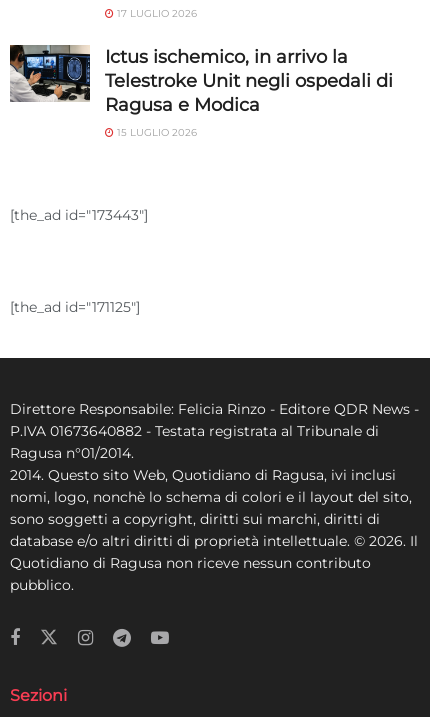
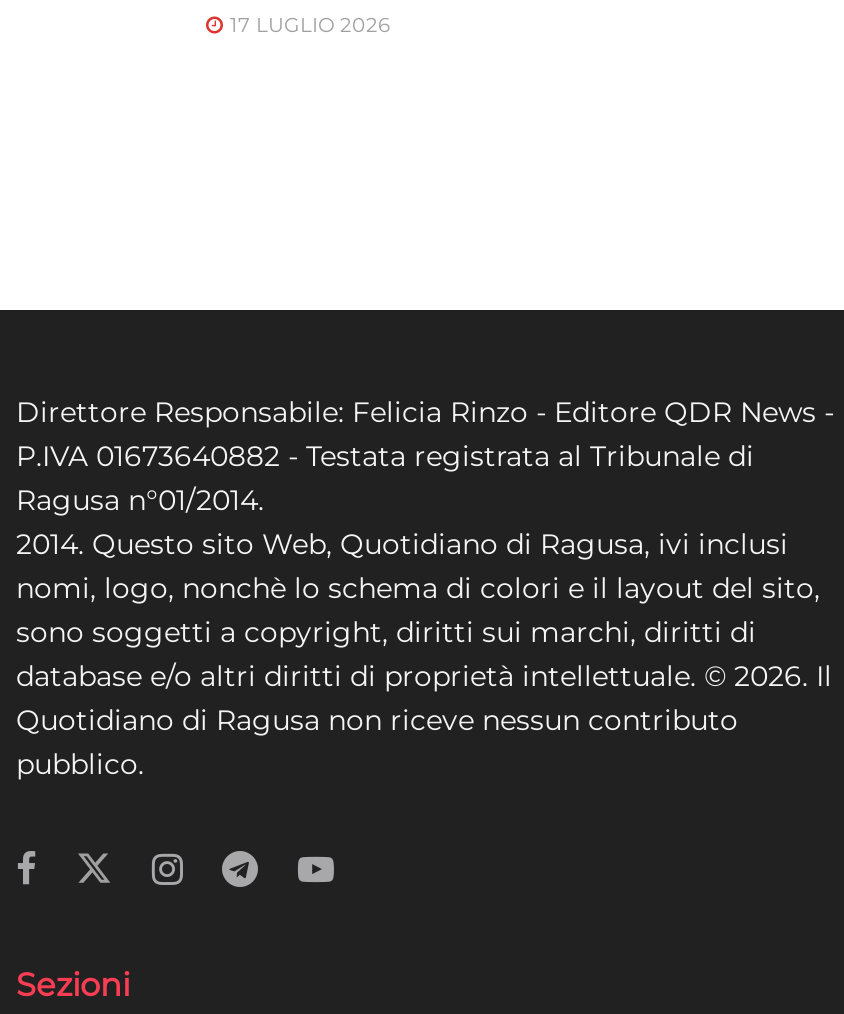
[9,44,393,139] [image] | Ictus ischemico, in arrivo la | Telestroke Unit negli ospedali di | Ragusa e Modica | 15 LUGLIO 2026 -> none
[10,206,148,224] [the_ad id="173443"] -> none
[10,298,140,316] [the_ad id="171125"] -> none

